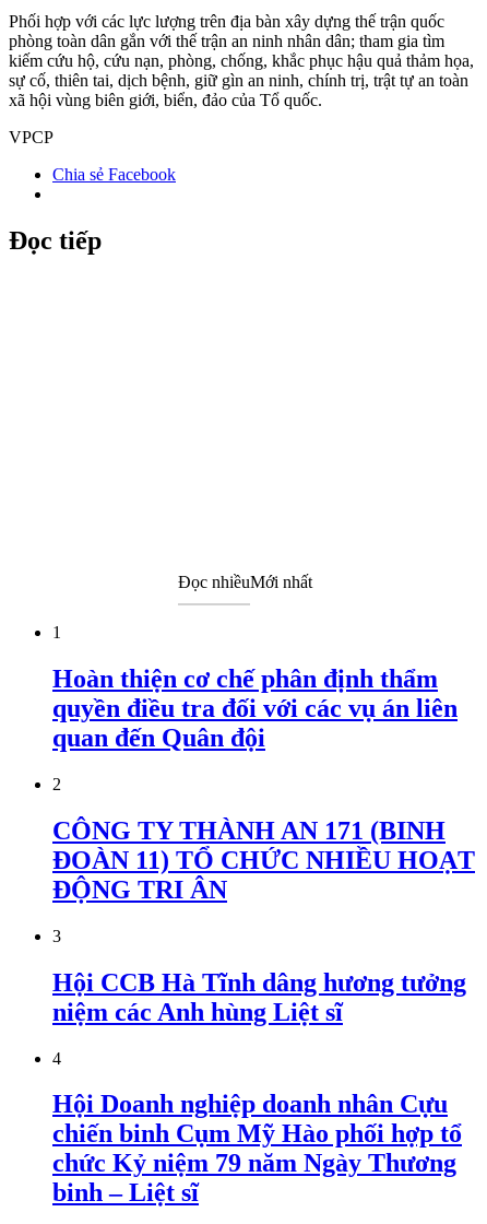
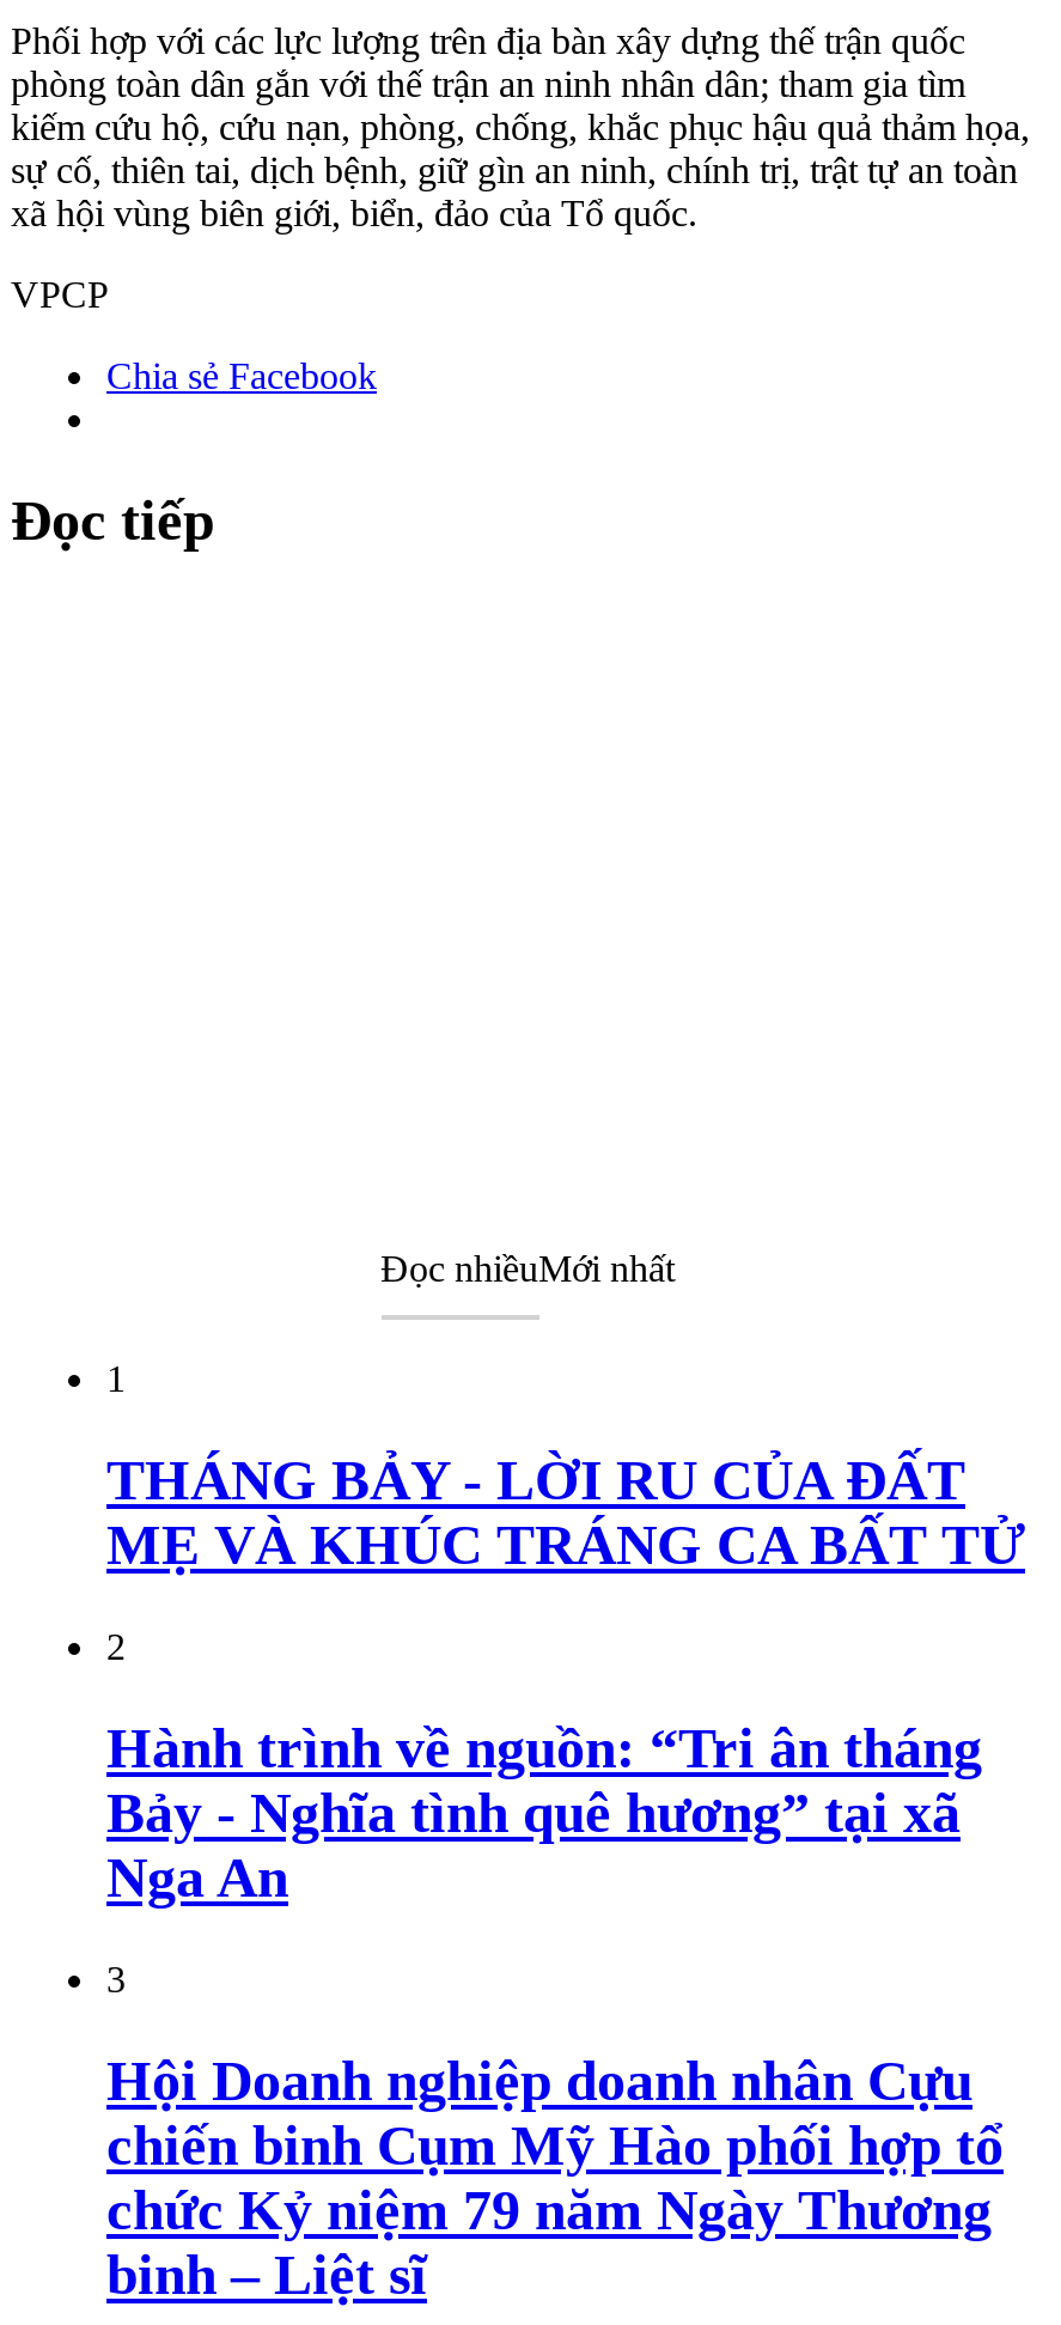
[52,664,458,752] Hoàn thiện cơ chế phân định thẩm | quyền điều tra đối với các vụ án liên | quan đến Quân đội -> [106,1449,1025,1576] THÁNG BẢY - LỜI RU CỦA ĐẤT | MẸ VÀ KHÚC TRÁNG CA BẤT TỬ
[52,816,475,904] CÔNG TY THÀNH AN 171 (BINH | ĐOÀN 11) TỔ CHỨC NHIỀU HOẠT | ĐỘNG TRI ÂN -> [106,1717,982,1908] Hành trình về nguồn: “Tri ân tháng | Bảy - Nghĩa tình quê hương” tại xã | Nga An
[52,968,466,1067] Hội CCB Hà Tĩnh dâng hương tưởng | niệm các Anh hùng Liệt sĩ | 4 -> none

